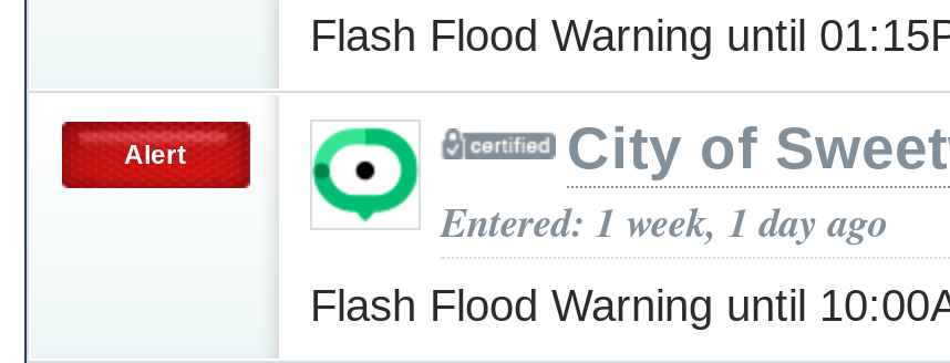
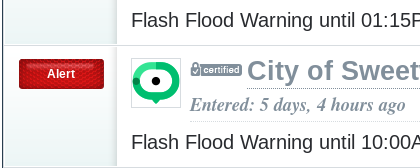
[441,193,888,251] Entered: 1 week, 1 day ago -> [190,91,406,117] Entered: 5 days, 4 hours ago

